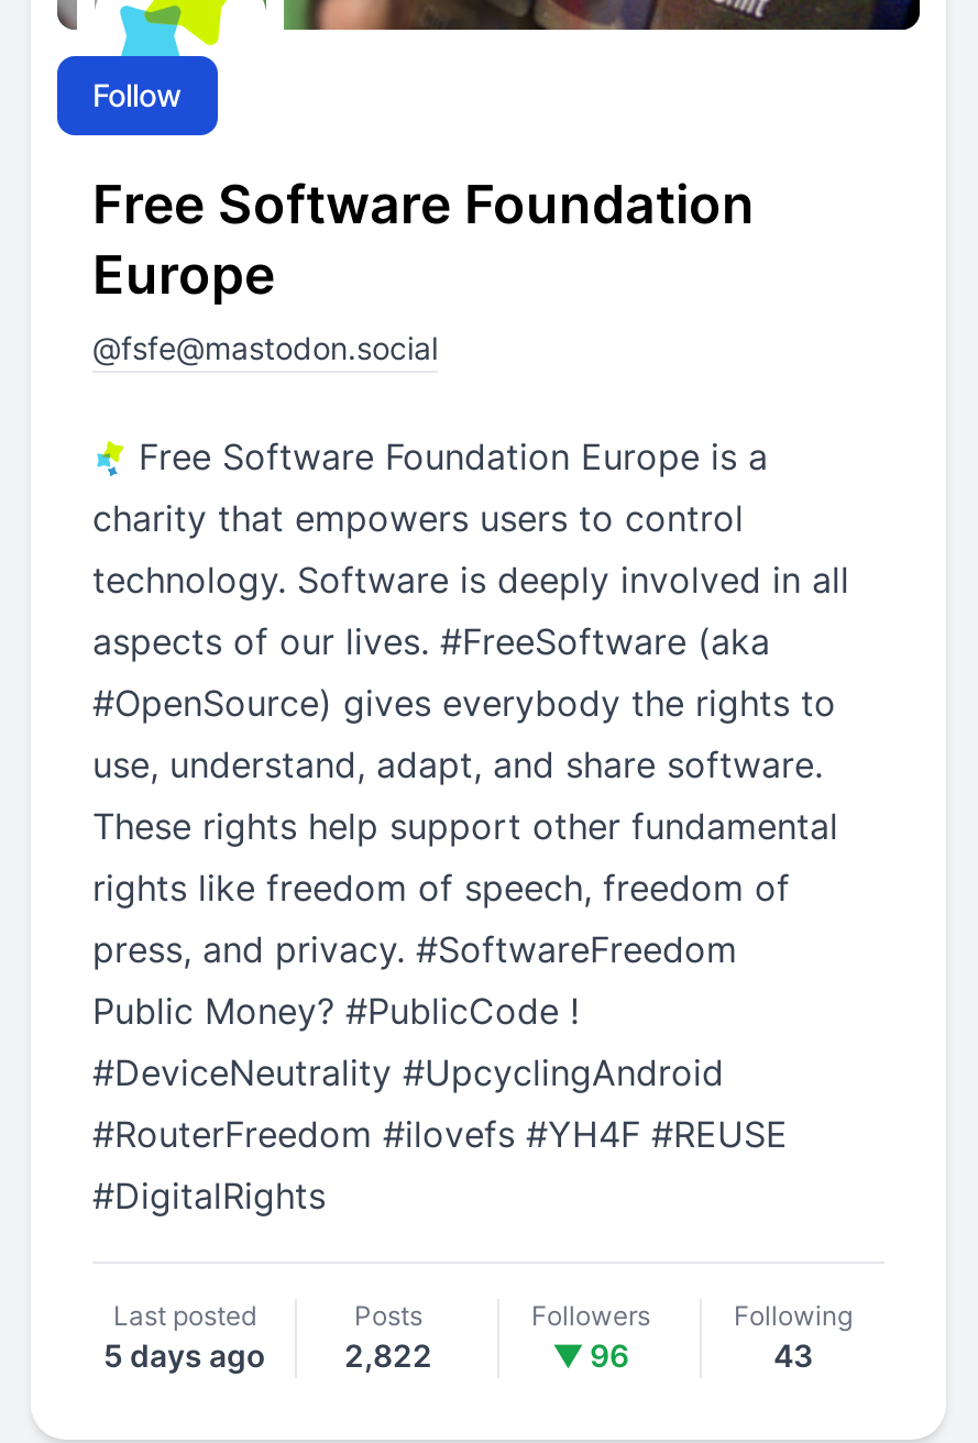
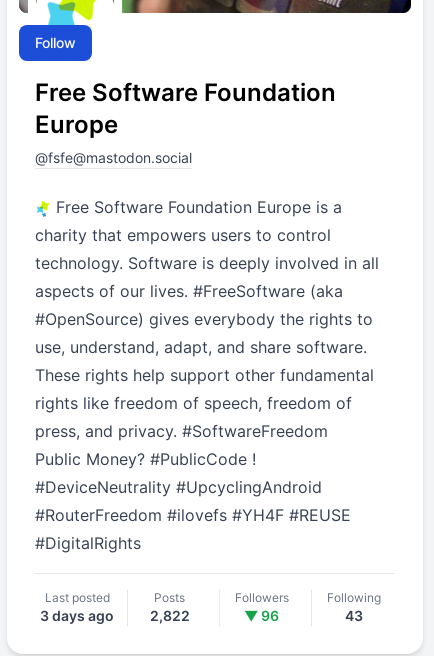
[103,1335,266,1373] 5 days ago -> [40,607,114,624] 3 days ago

